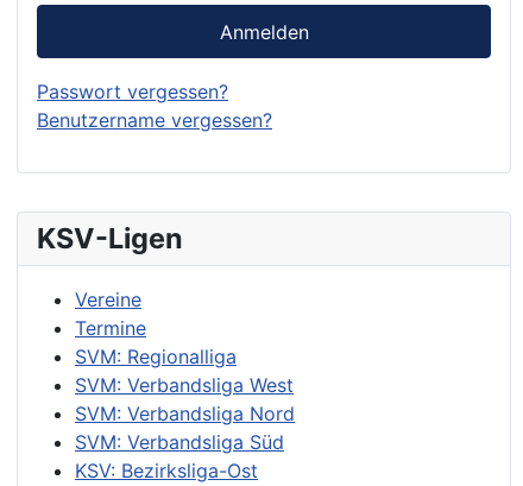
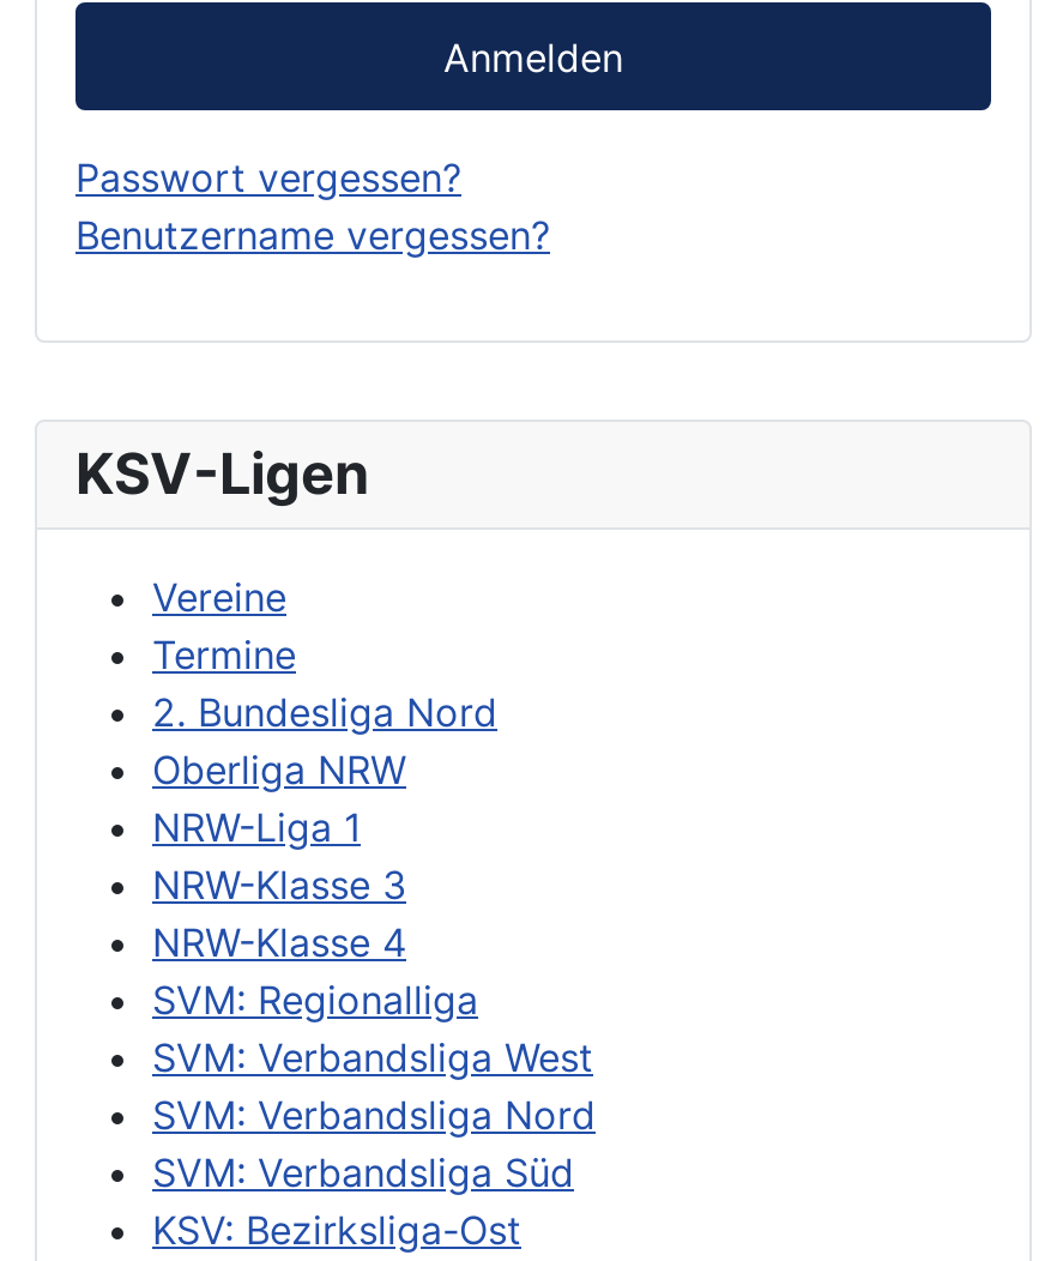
none -> [152,689,497,967] 2. Bundesliga Nord | Oberliga NRW | NRW-Liga 1 | NRW-Klasse 3 | NRW-Klasse 4

